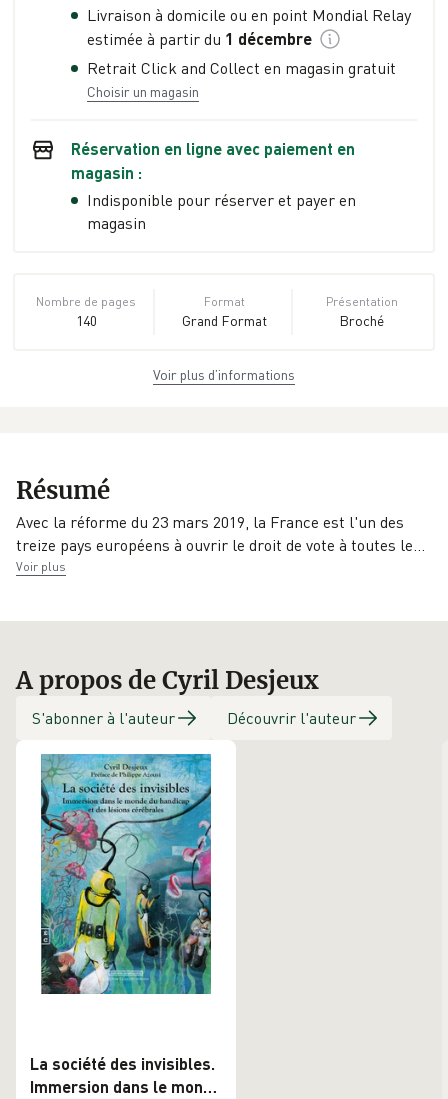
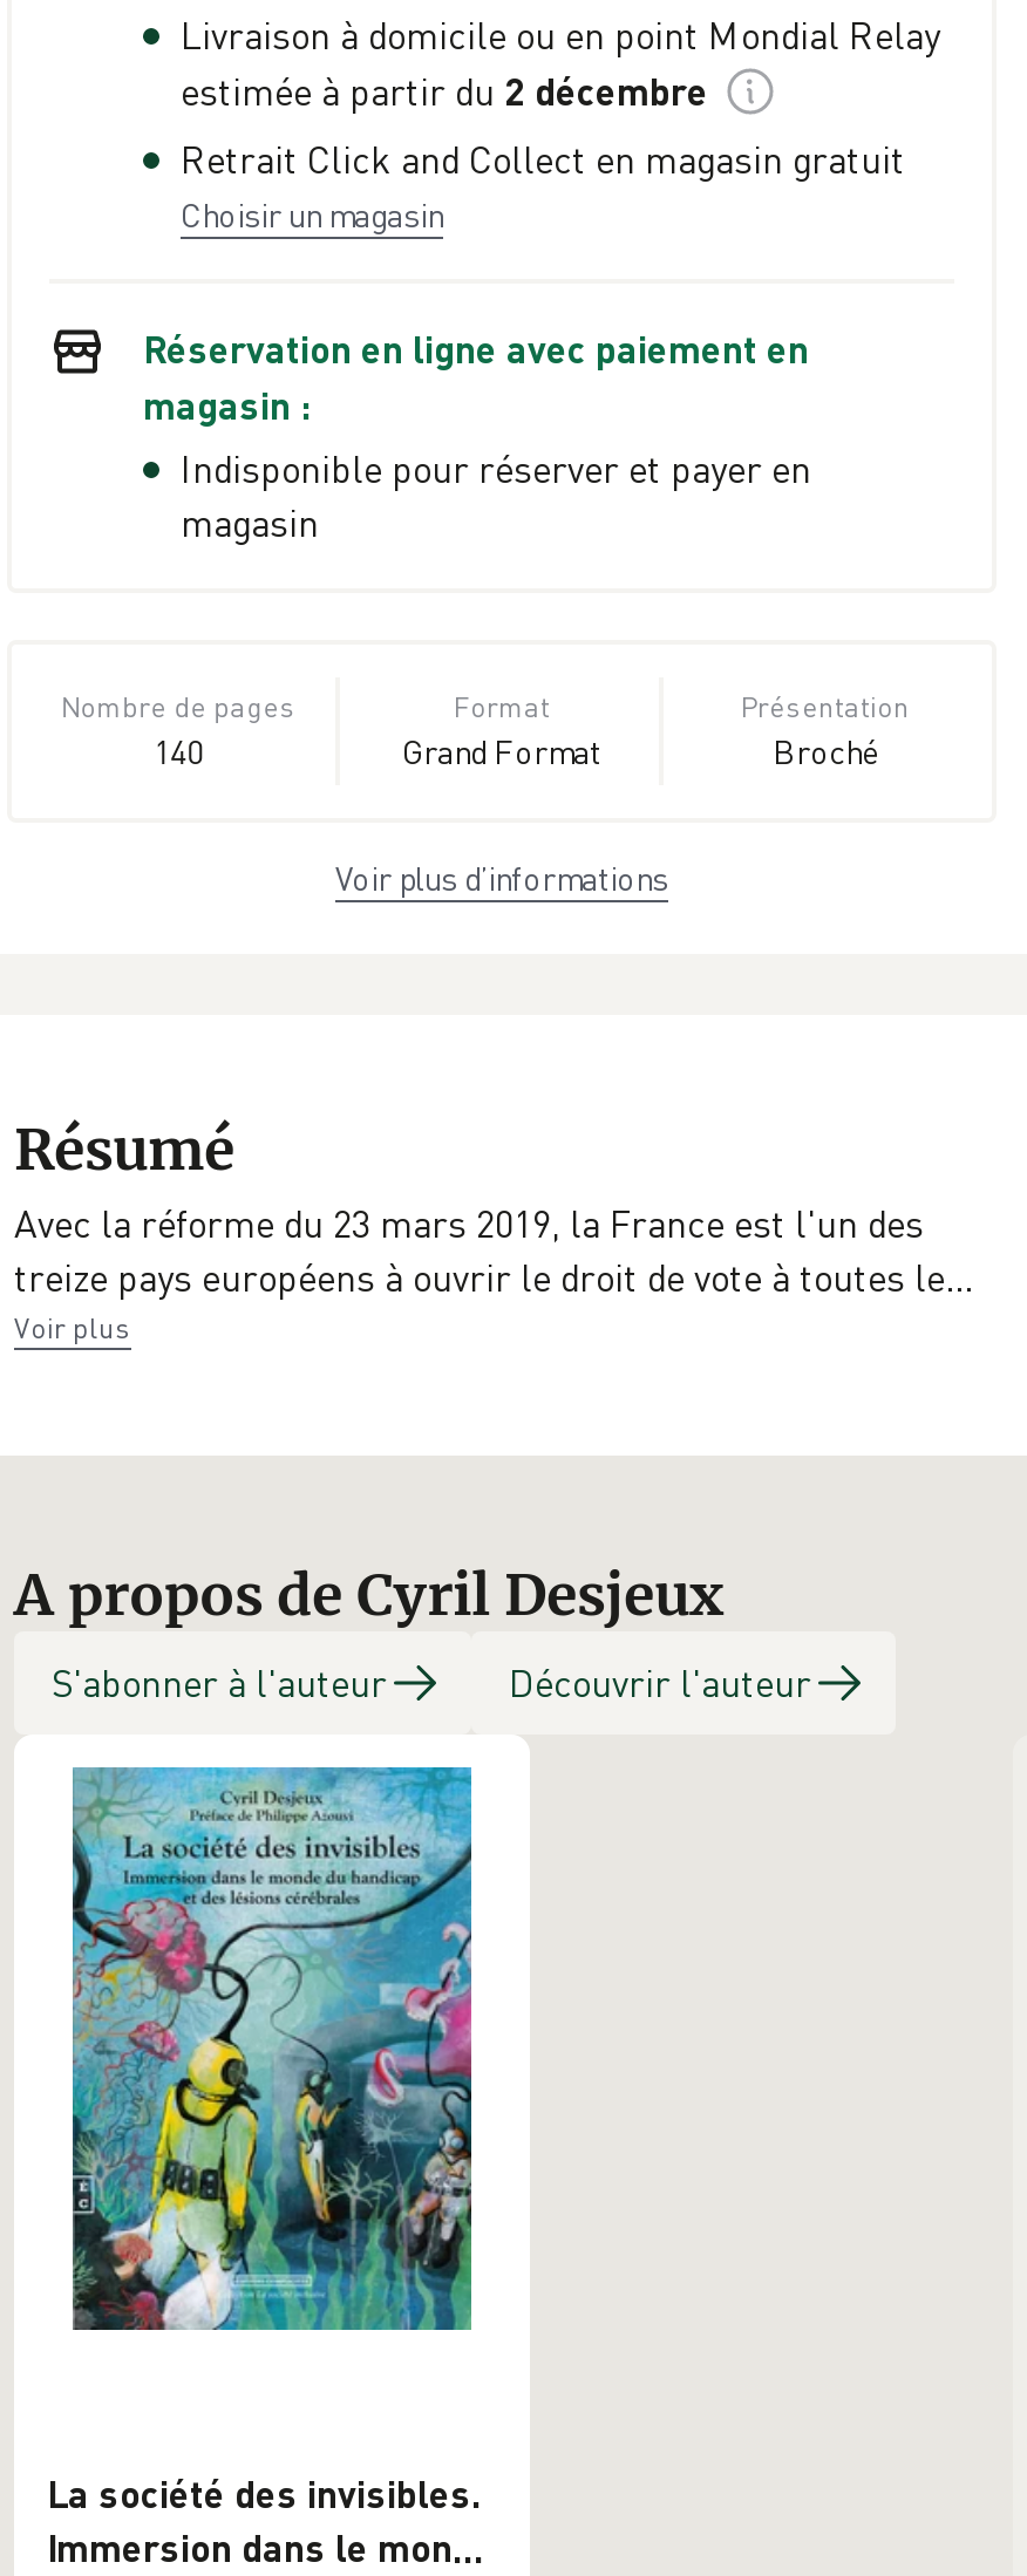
[87,29,312,49] estimée à partir du 1 décembre -> [181,69,708,116] estimée à partir du 2 décembre

